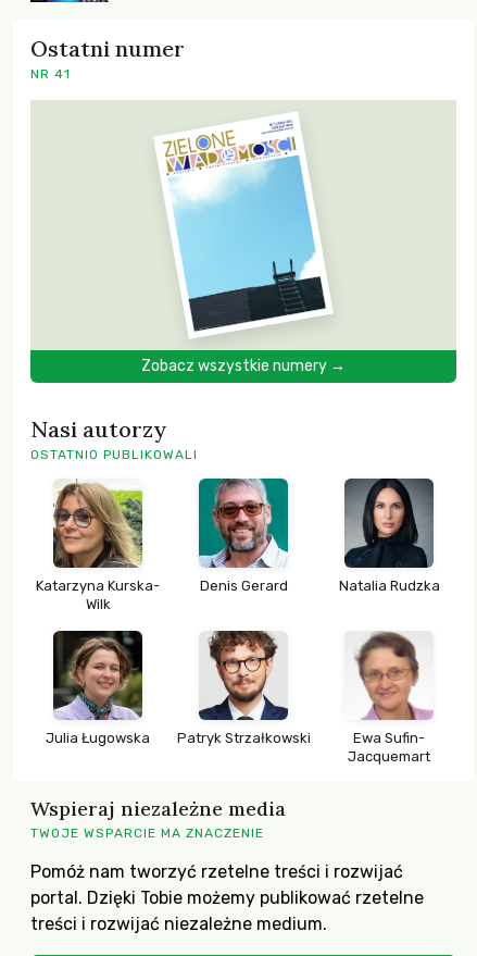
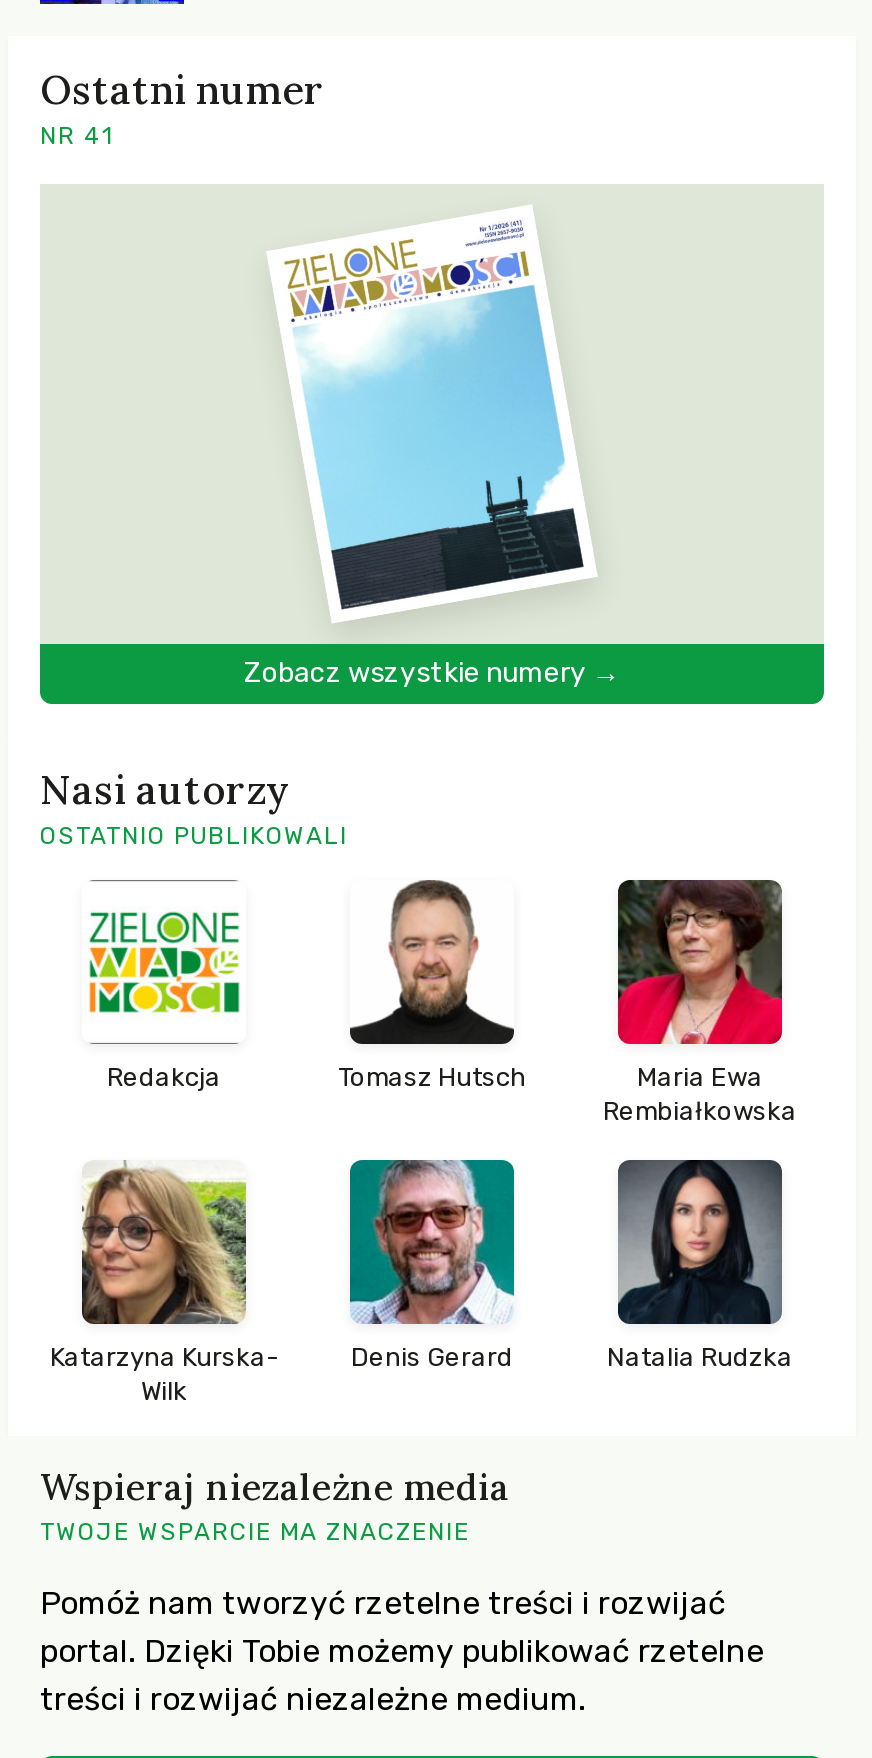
none -> [82,884,246,1014] [image]
none -> [107,880,797,1125] [image] | Redakcja | Tomasz Hutsch | Maria Ewa | Rembiałkowska
none -> [616,880,784,1046] [image]
moved [36,477,440,612] -> [50,1158,793,1405]: [image] | Katarzyna Kurska- | Wilk | Denis Gerard | Natalia Rudzka
[46,630,430,764] [image] | Julia Ługowska | Patryk Strzałkowski | Ewa Sufin- | Jacquemart -> none
[198,630,289,721] [image] -> none
[353,631,432,721] [image] -> none

